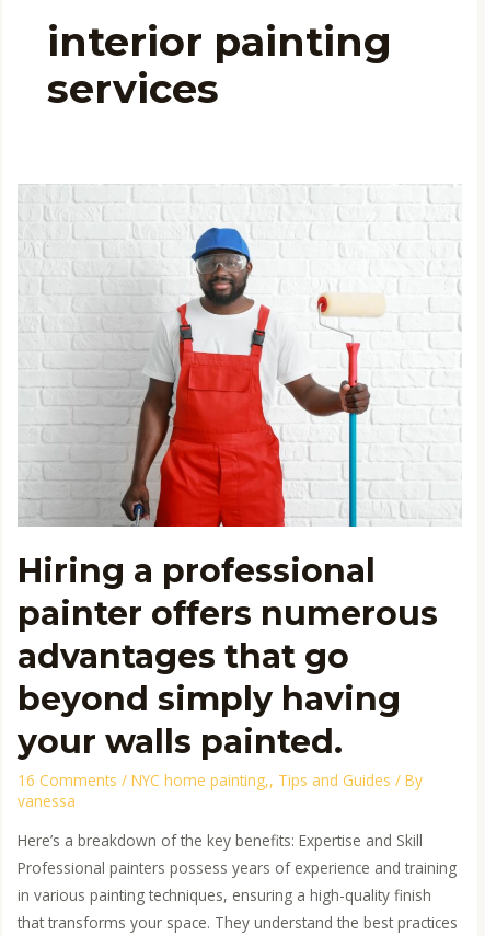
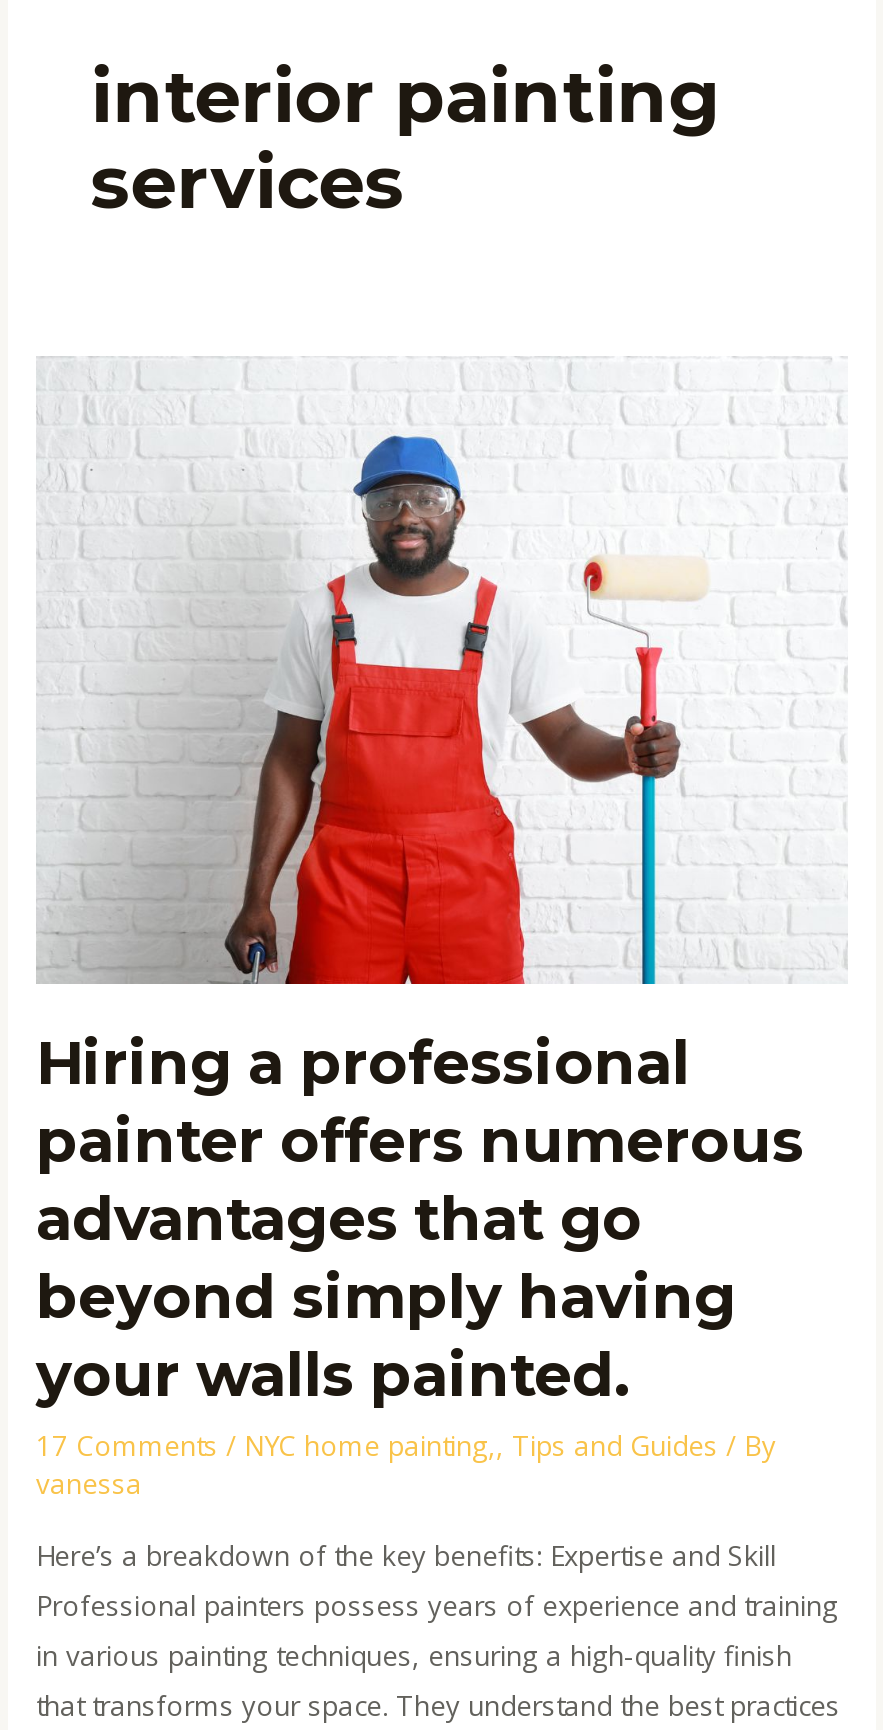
[18,770,423,790] 16 Comments / NYC home painting,, Tips and Guides / By -> [36,1426,776,1464] 17 Comments / NYC home painting,, Tips and Guides / By

